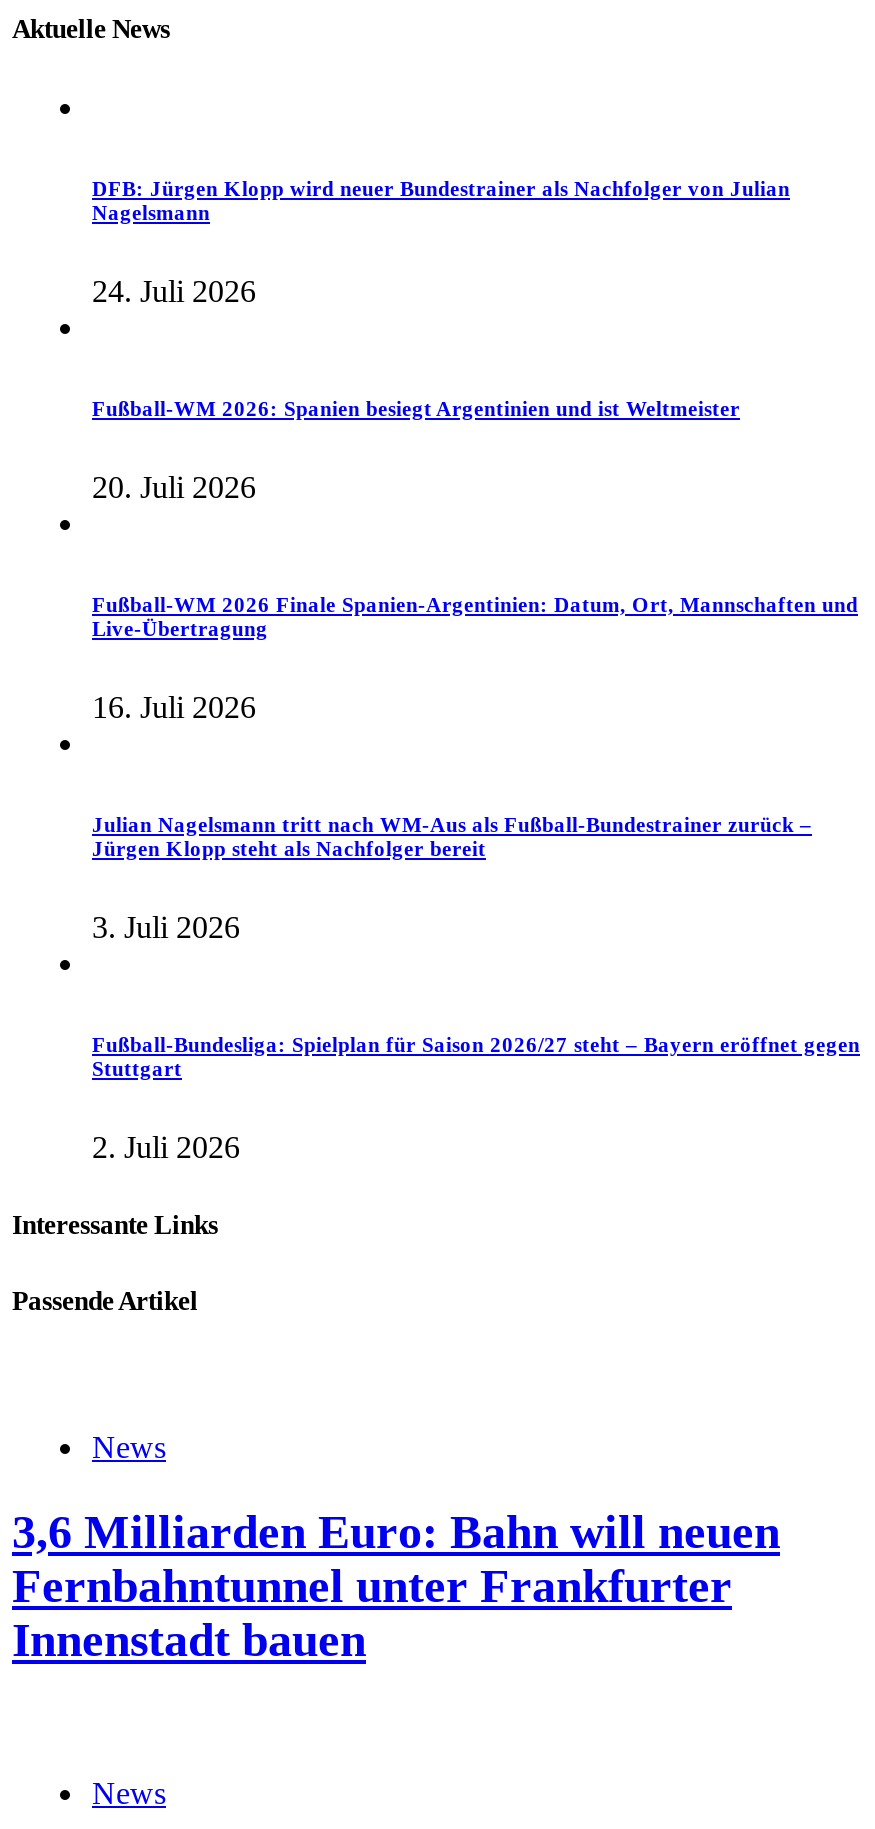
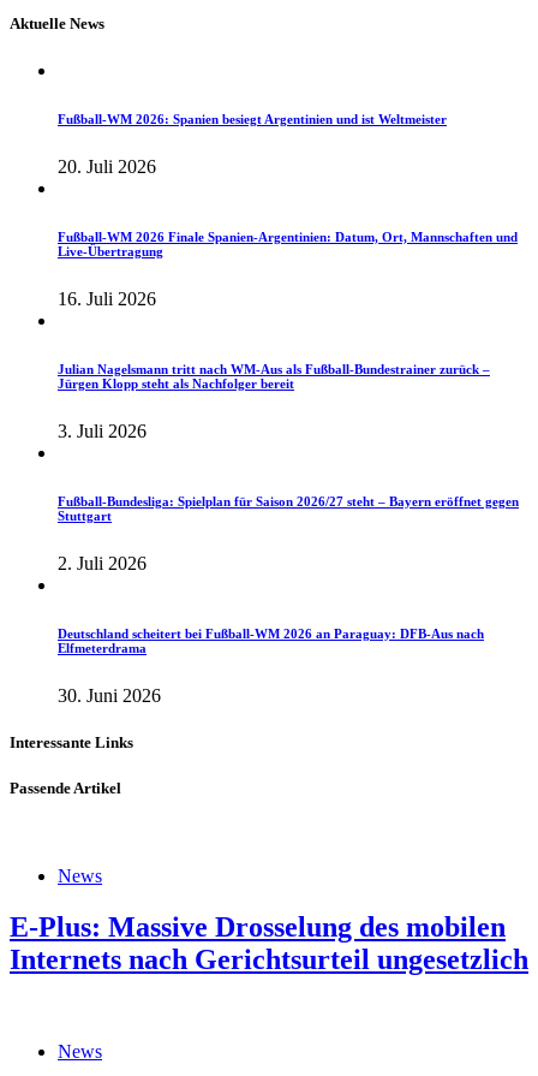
[92,176,790,308] DFB: Jürgen Klopp wird neuer Bundestrainer als Nachfolger von Julian | Nagelsmann | 24. Juli 2026 -> none
moved [92,396,860,1164] -> [58,112,519,573]: Fußball-WM 2026: Spanien besiegt Argentinien und ist Weltmeister | 20. Juli 2026 | Fußball-WM 2026 Finale Spanien-Argentinien: Datum, Ort, Mannschaften und | ... | Stuttgart | 2. Juli 2026
none -> [58,626,484,705] Deutschland scheitert bei Fußball-WM 2026 an Paraguay: DFB-Aus nach | Elfmeterdrama | 30. Juni 2026
[12,1507,780,1667] 3,6 Milliarden Euro: Bahn will neuen | Fernbahntunnel unter Frankfurter | Innenstadt bauen -> [10,912,528,975] E-Plus: Massive Drosselung des mobilen | Internets nach Gerichtsurteil ungesetzlich

